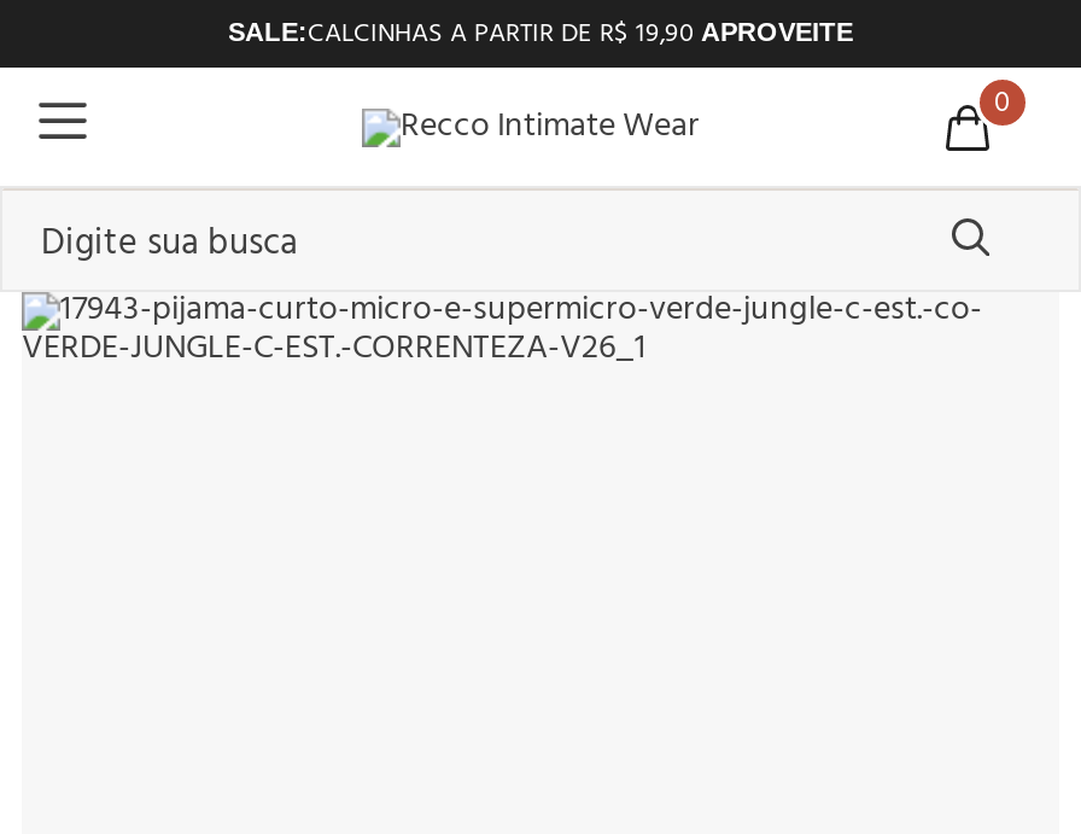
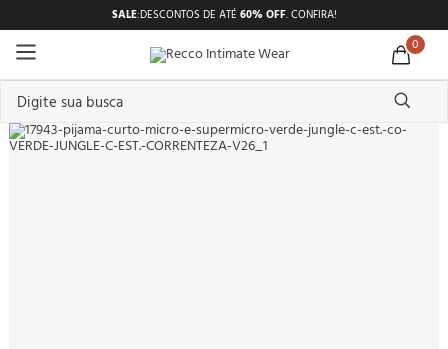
[228,11,853,54] SALE:CALCINHAS A PARTIR DE R$ 19,90 APROVEITE -> [111,6,336,24] SALE:DESCONTOS DE ATÉ 60% OFF. CONFIRA!

